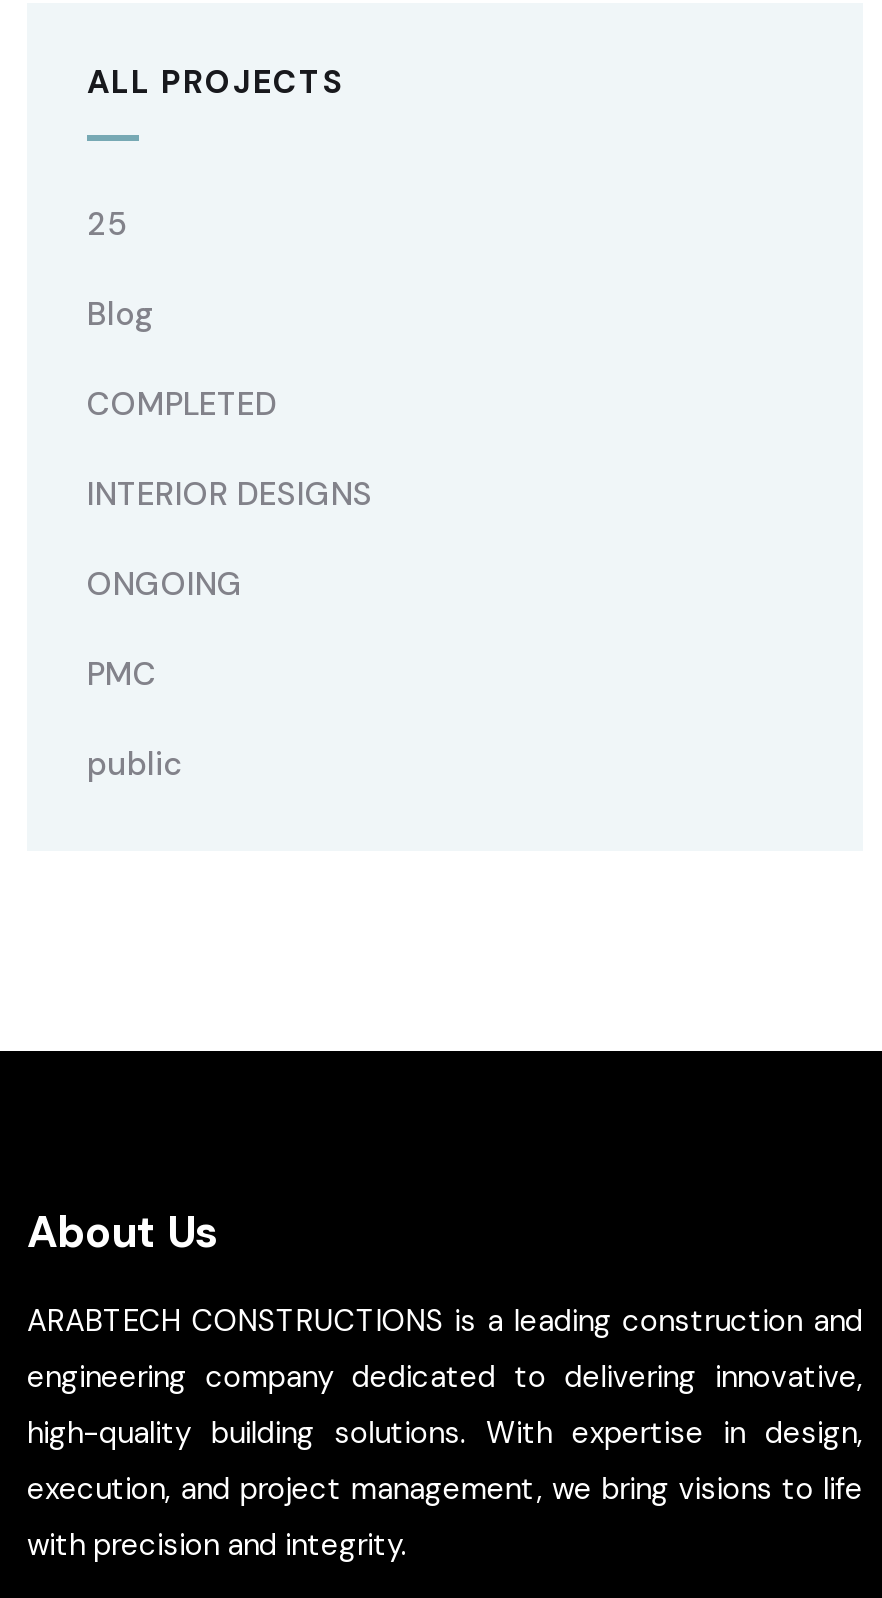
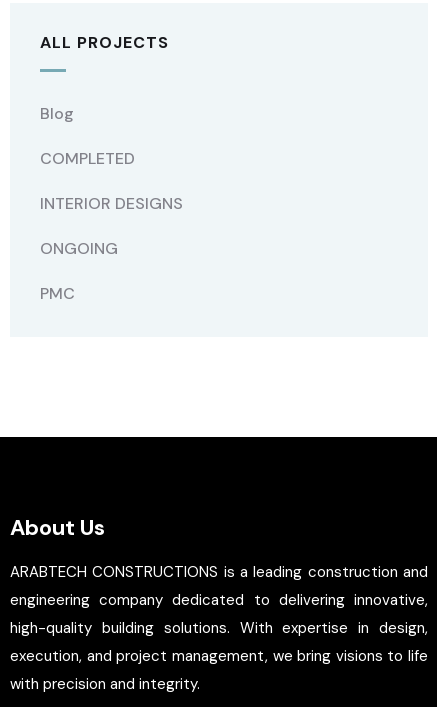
[87,203,127,245] 25 -> none
[87,743,183,785] public -> none

